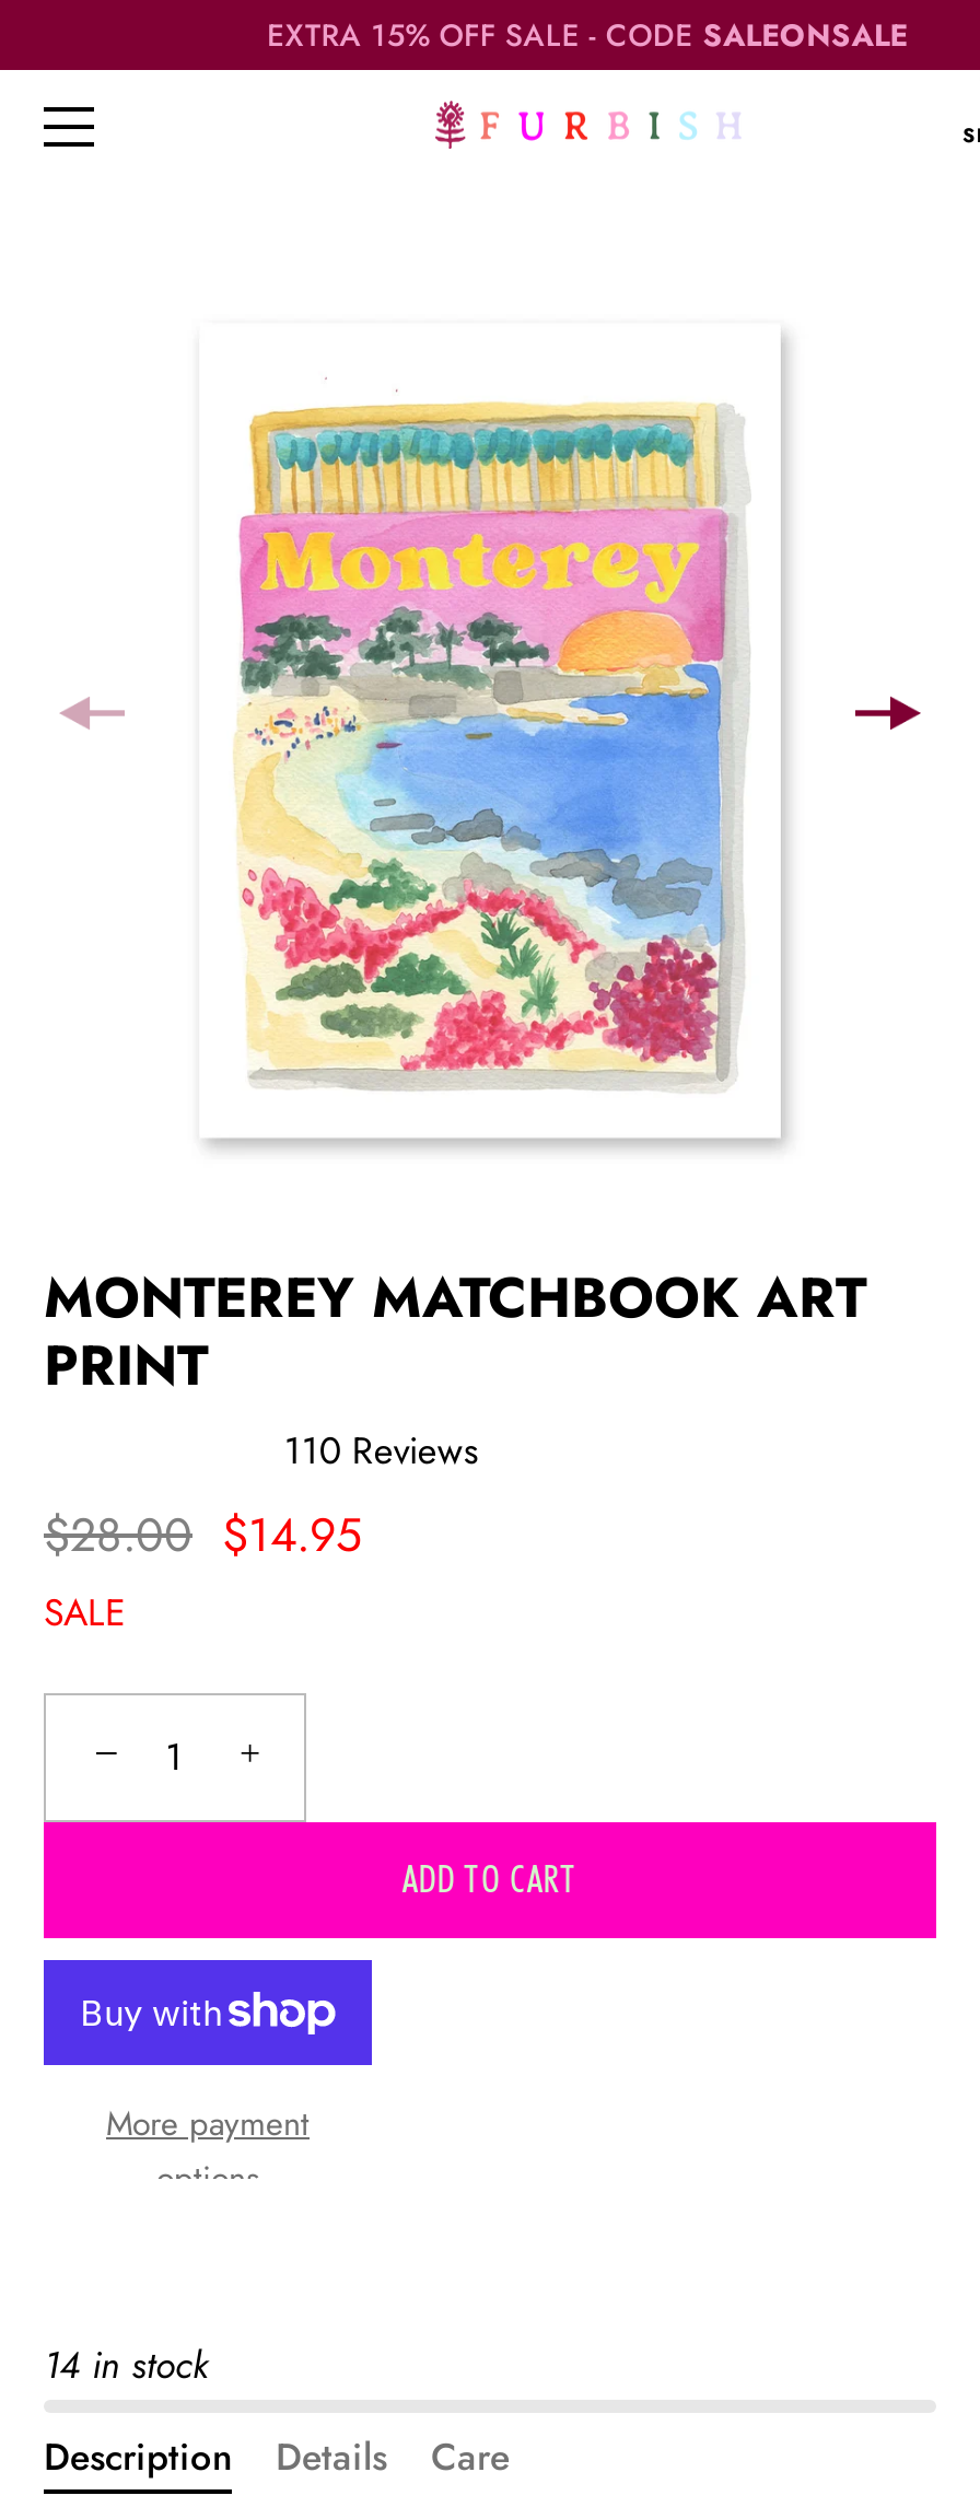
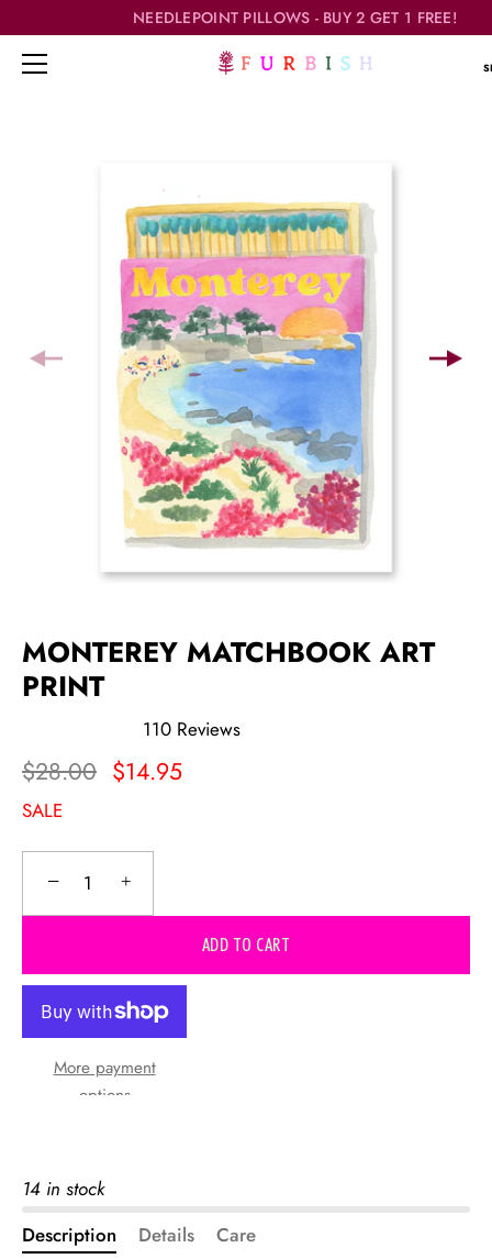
[267,13,908,57] EXTRA 15% OFF SALE - CODE SALEONSALE -> [133,7,457,29] NEEDLEPOINT PILLOWS - BUY 2 GET 1 FREE!

